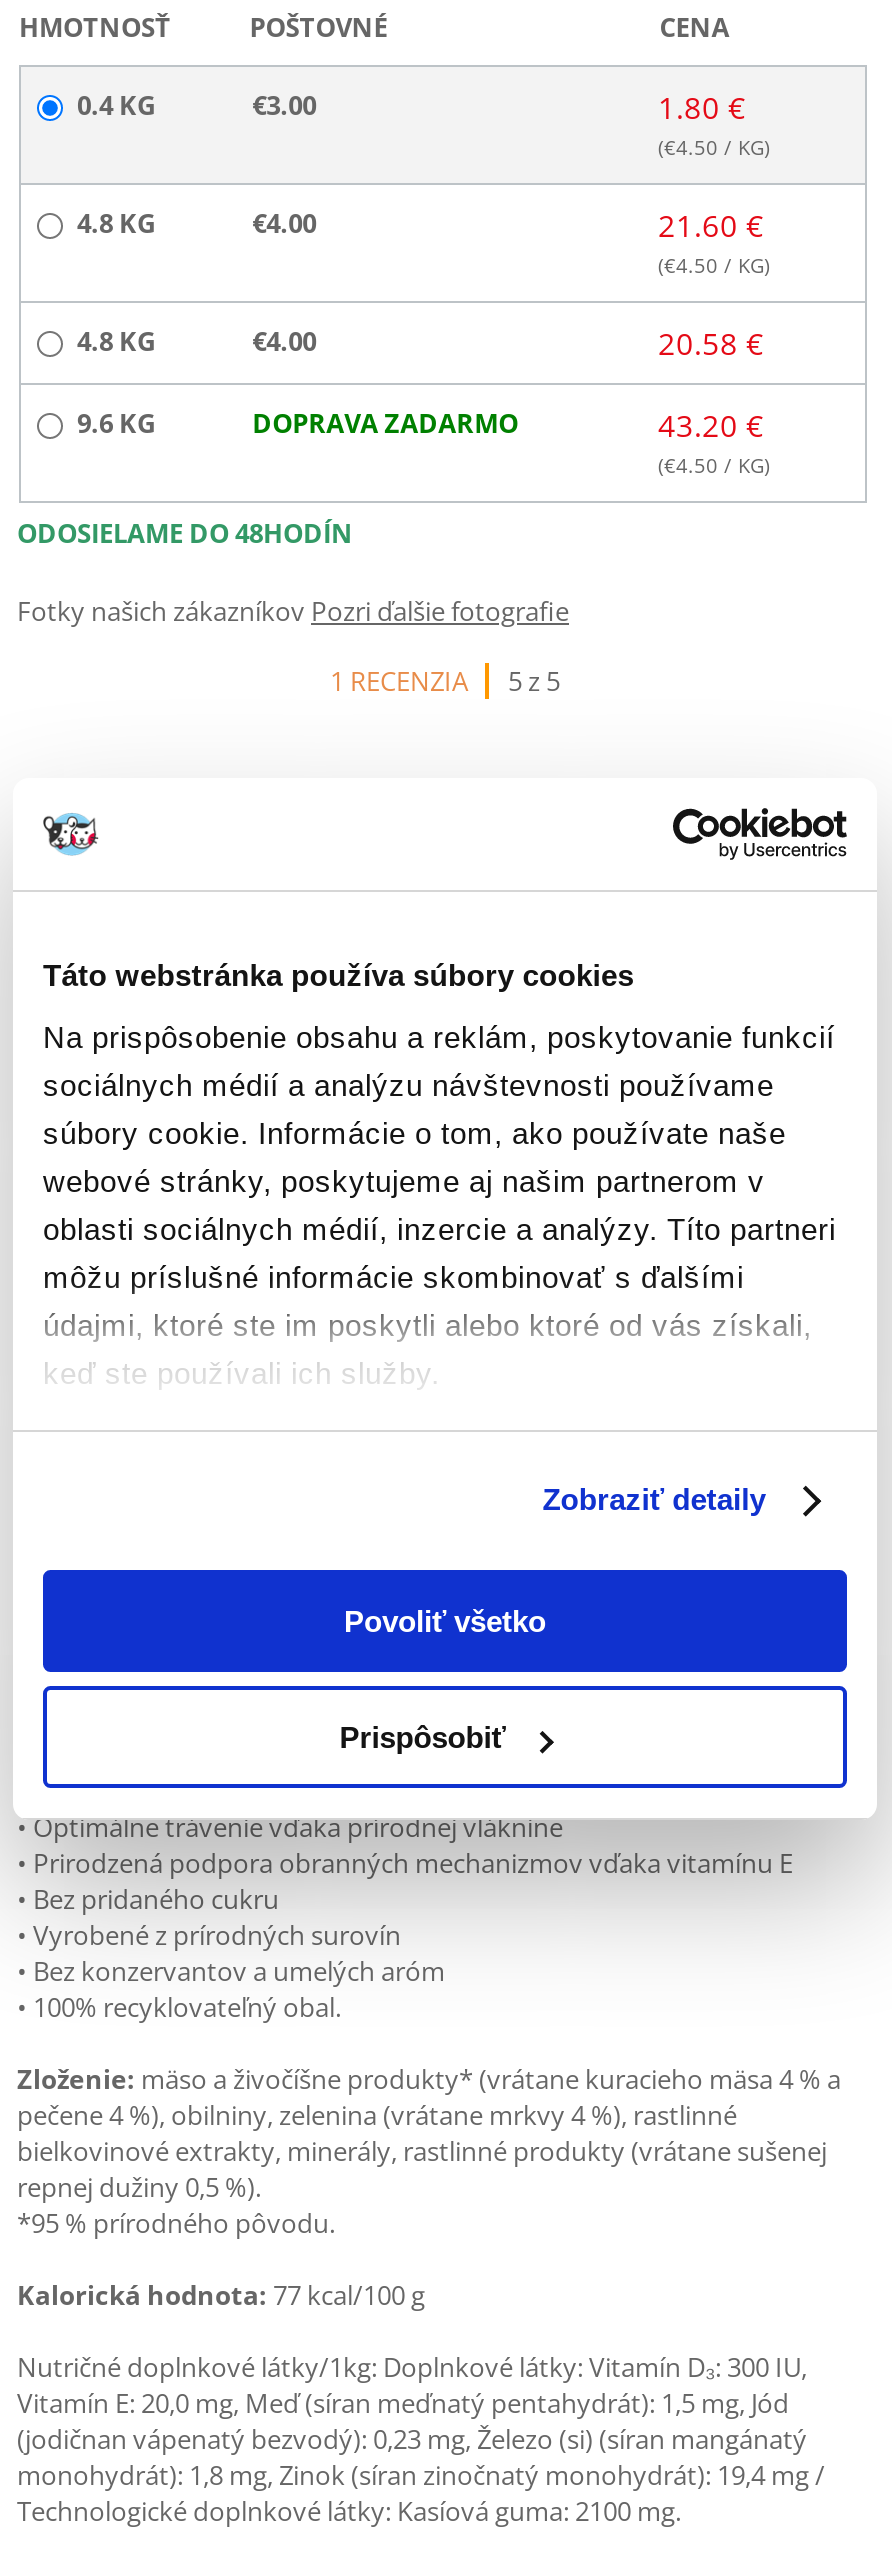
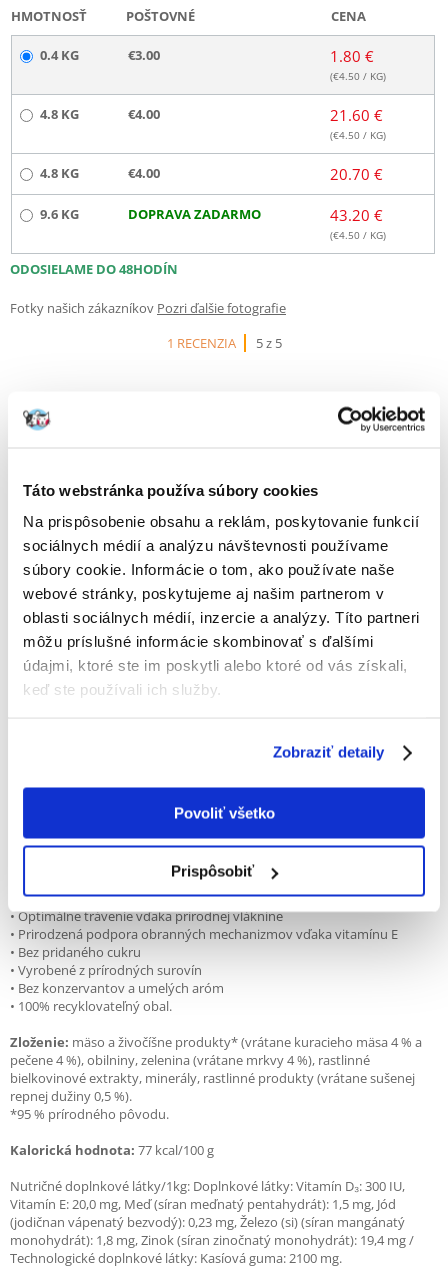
[658,323,764,363] 20.58 € -> [330,164,383,184] 20.70 €

